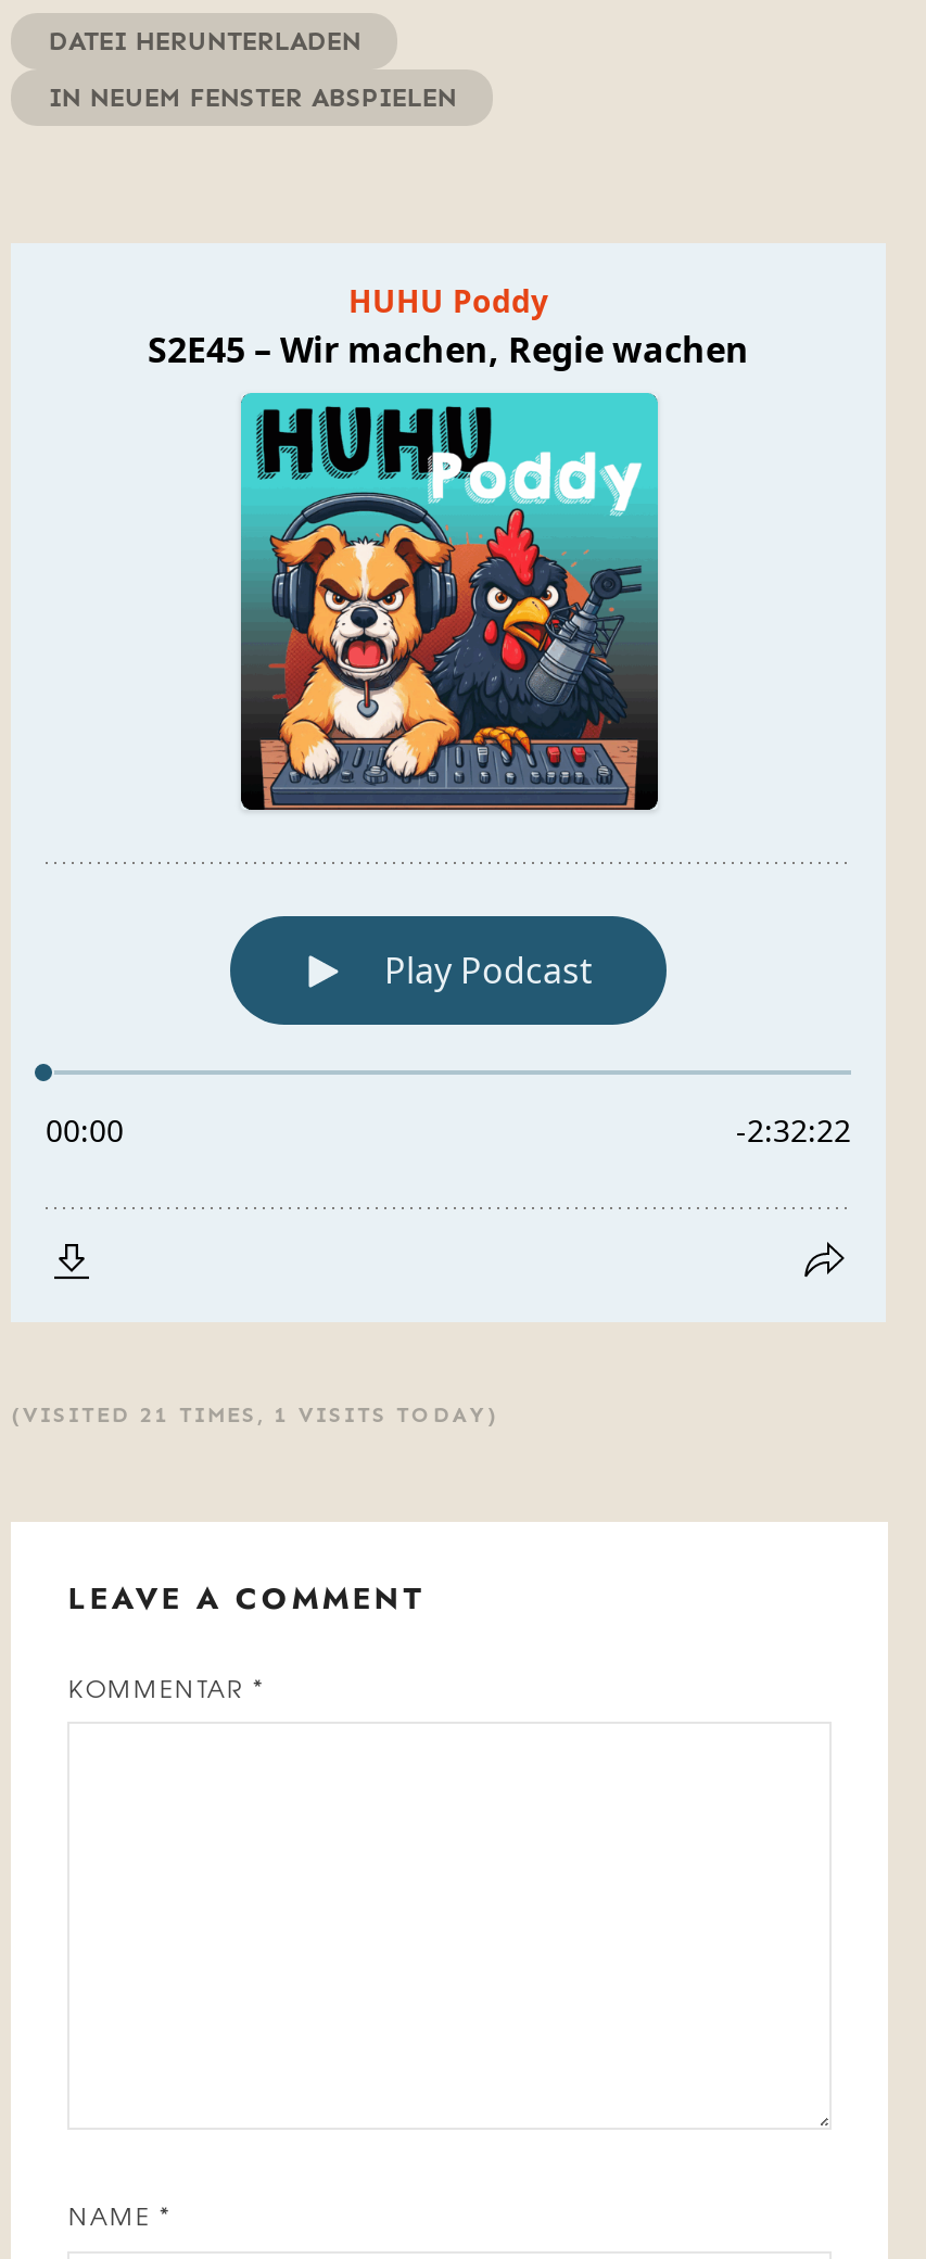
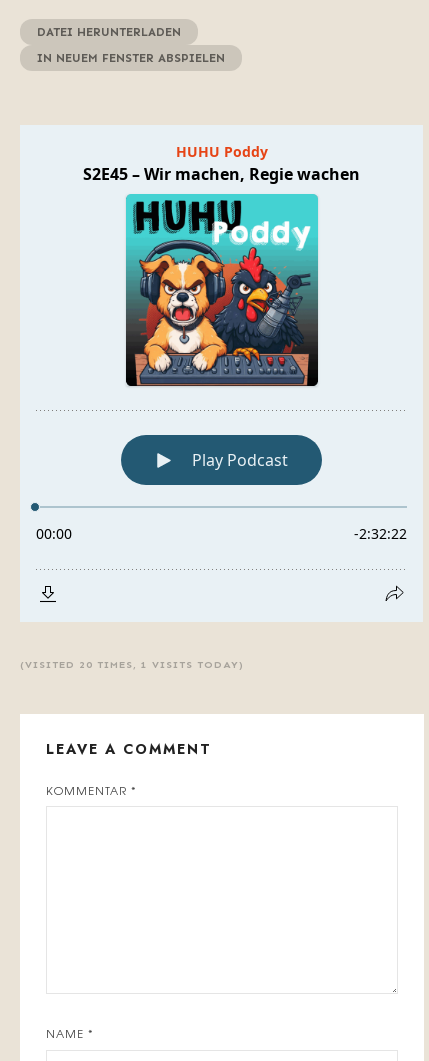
[12,1403,498,1429] (VISITED 21 TIMES, 1 VISITS TODAY) -> [20,659,244,671] (VISITED 20 TIMES, 1 VISITS TODAY)

